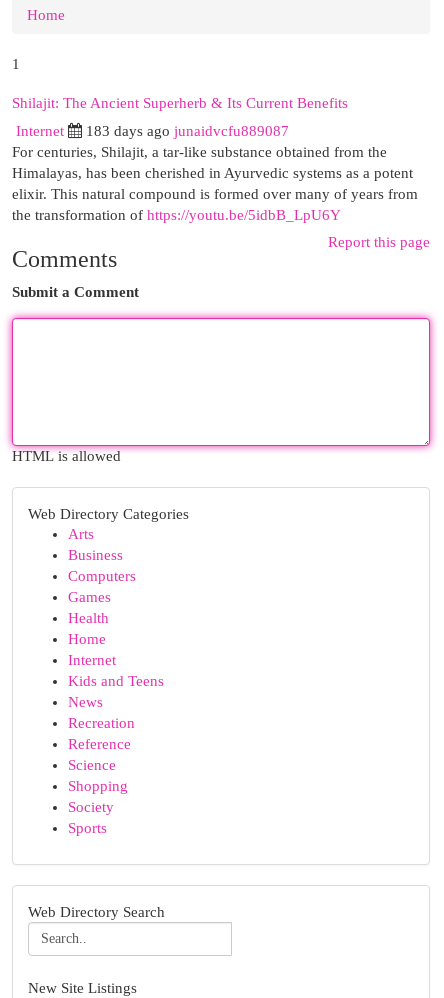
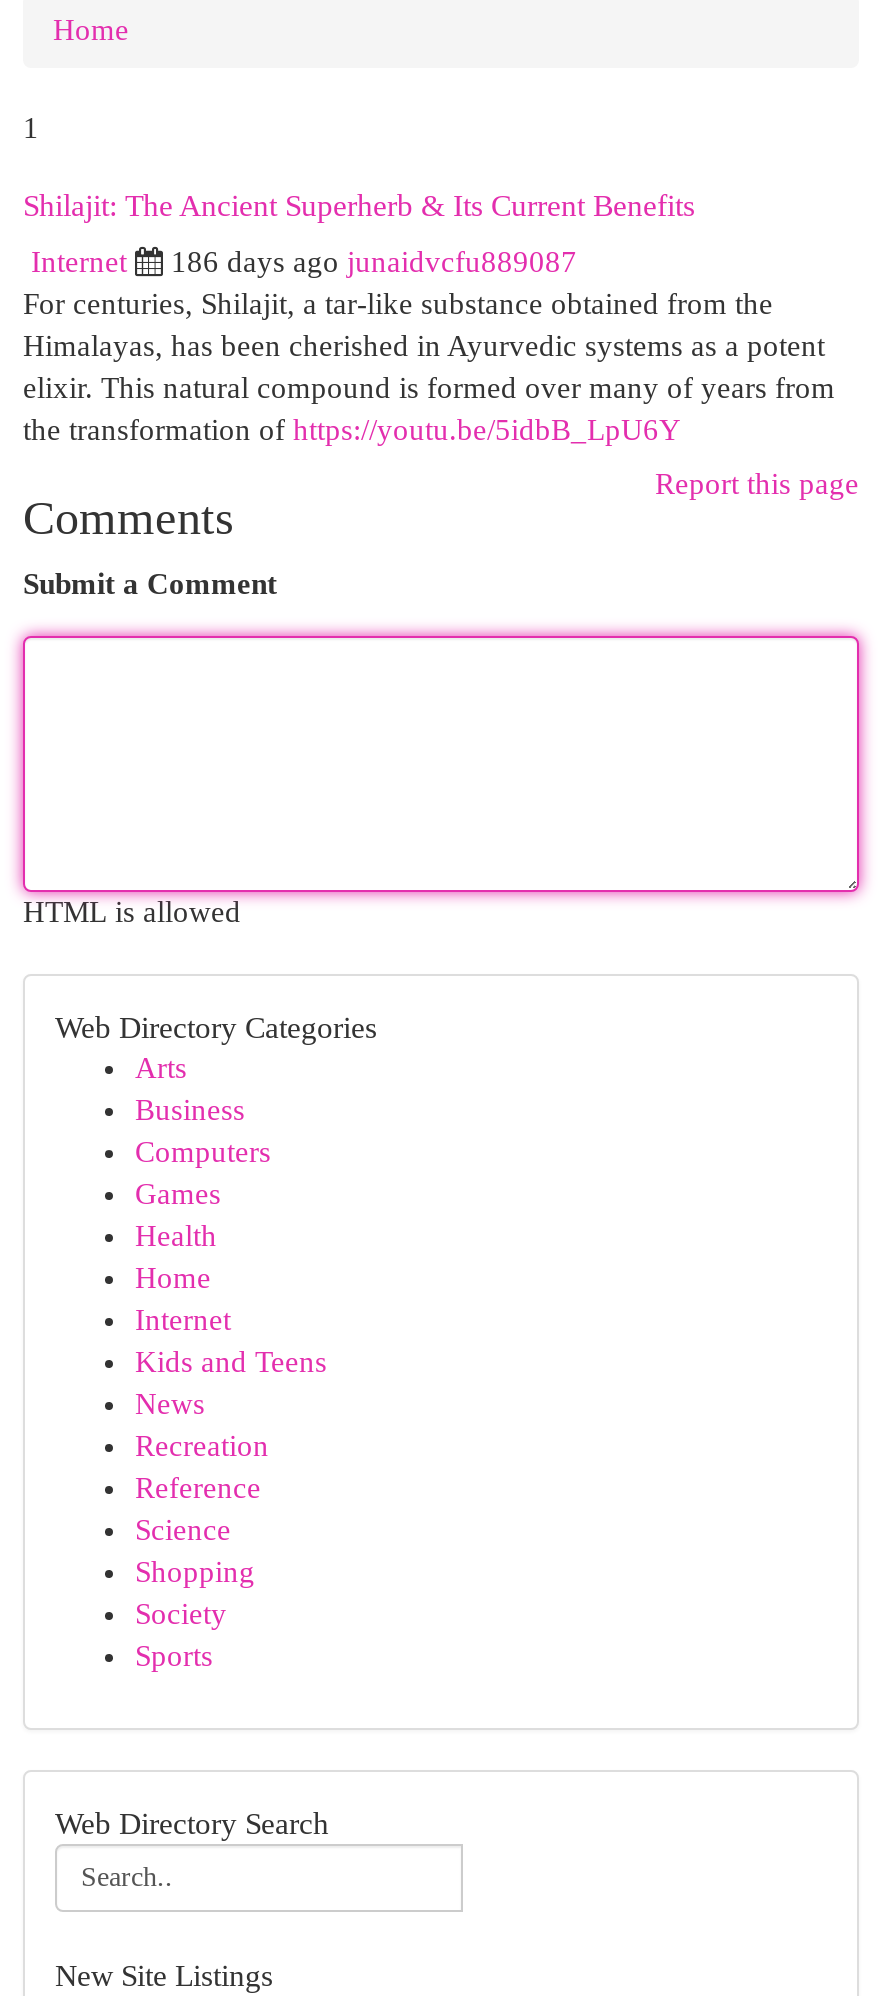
[86,123,289,139] 183 days ago junaidvcfu889087 -> [171,246,577,278] 186 days ago junaidvcfu889087

